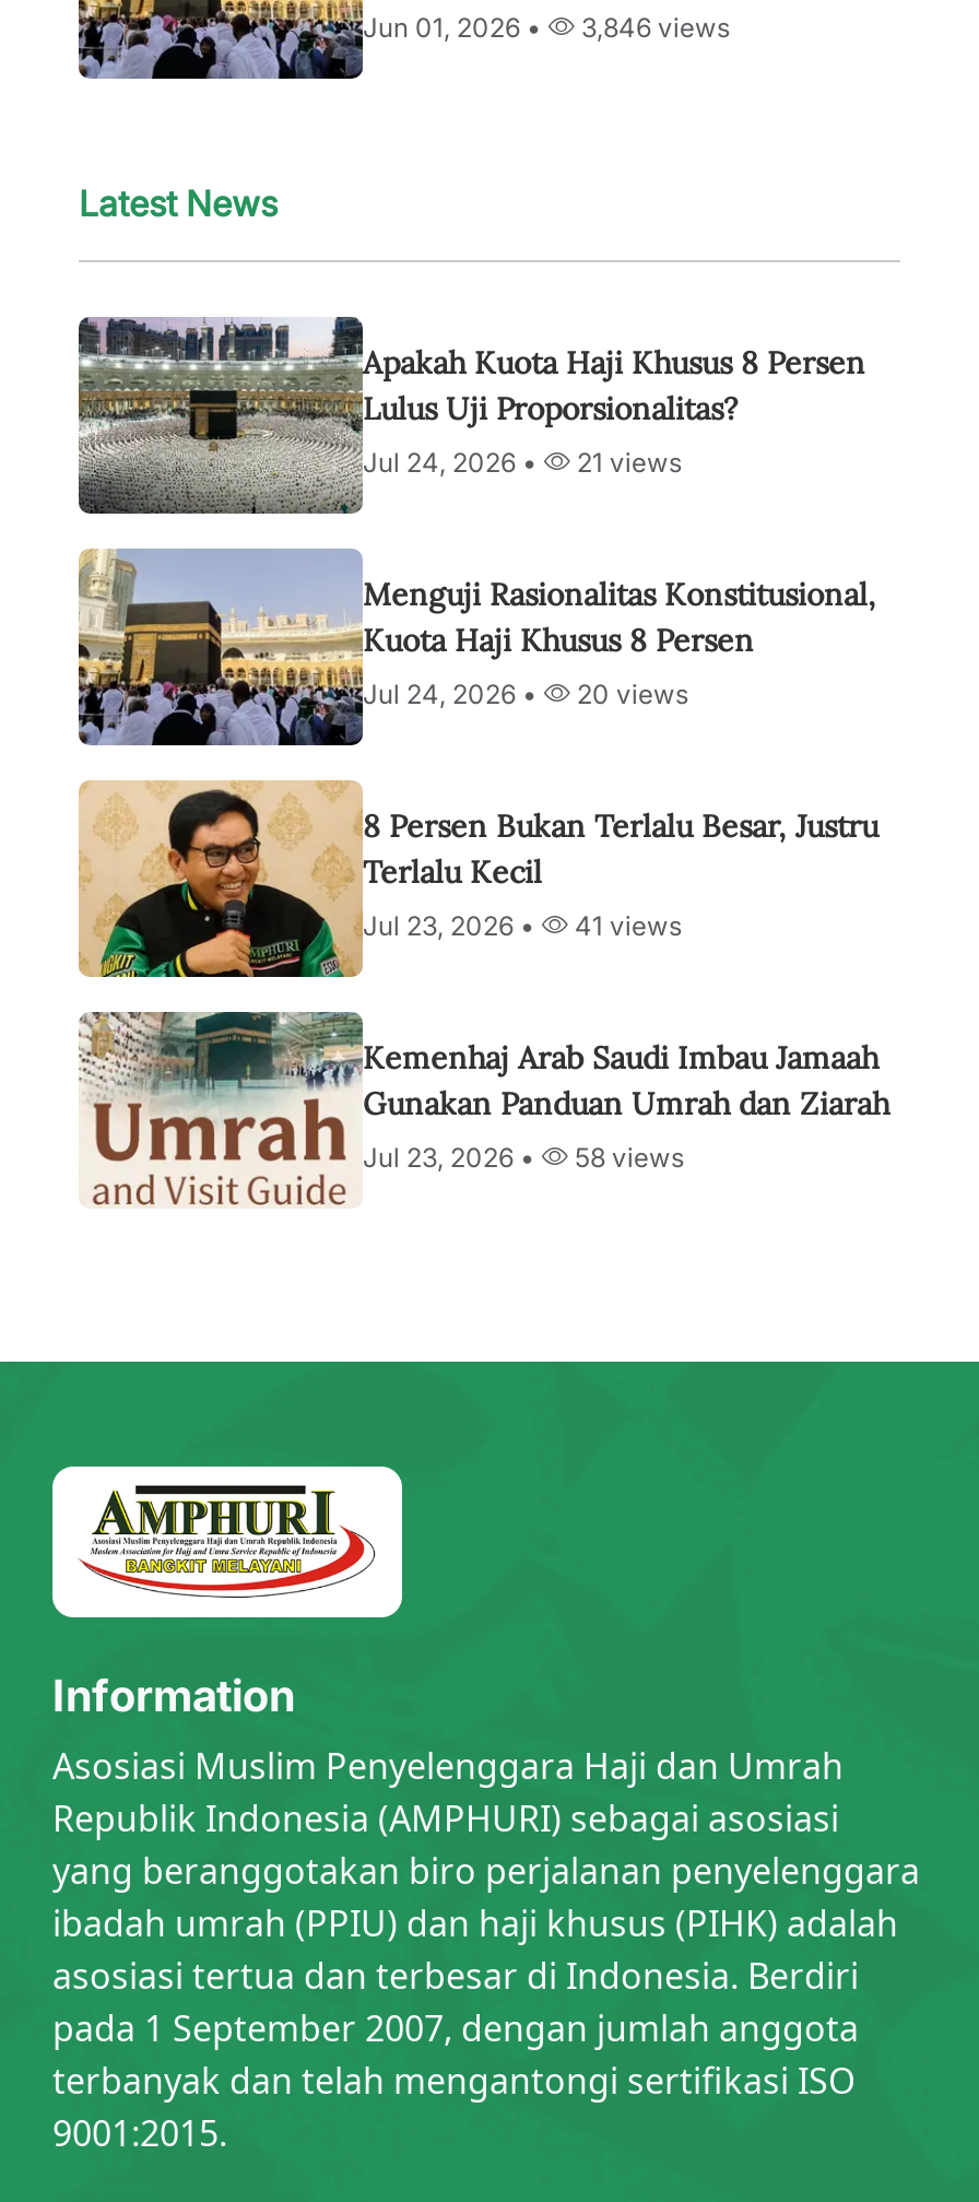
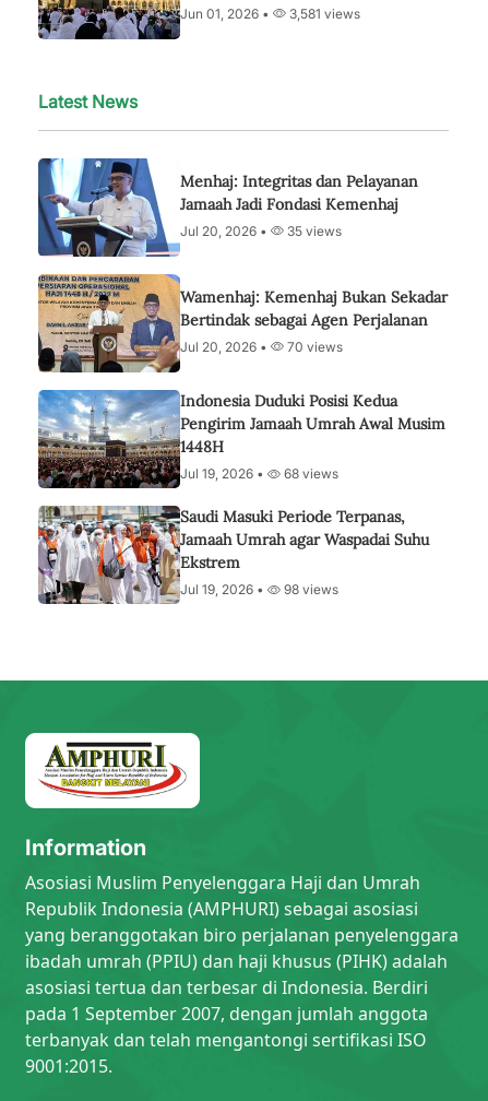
[363,10,730,43] Jun 01, 2026 • 3,846 views -> [180,5,360,21] Jun 01, 2026 • 3,581 views
[79,315,865,516] [image] | Apakah Kuota Haji Khusus 8 Persen | Lulus Uji Proporsionalitas? | Jul 24, 2026 • | 21 views -> [37,157,418,257] [image] | Menhaj: Integritas dan Pelayanan | Jamaah Jadi Fondasi Kemenhaj | Jul 20, 2026 • | 35 views
[76,549,876,747] [image] | Menguji Rasionalitas Konstitusional, | Kuota Haji Khusus 8 Persen | Jul 24, 2026 • | 20 views -> [38,273,448,374] [image] | Wamenhaj: Kemenhaj Bukan Sekadar | Bertindak sebagai Agen Perjalanan | Jul 20, 2026 • | 70 views
[76,778,878,979] [image] | 8 Persen Bukan Terlalu Besar, Justru | Terlalu Kecil | Jul 23, 2026 • | 41 views -> [37,389,445,489] [image] | Indonesia Duduki Posisi Kedua | Pengirim Jamaah Umrah Awal Musim | 1448H | Jul 19, 2026 • | 68 views
[79,1012,889,1209] [image] | Kemenhaj Arab Saudi Imbau Jamaah | Gunakan Panduan Umrah dan Ziarah | Jul 23, 2026 • | 58 views -> [37,505,429,605] [image] | Saudi Masuki Periode Terpanas, | Jamaah Umrah agar Waspadai Suhu | Ekstrem | Jul 19, 2026 • | 98 views

